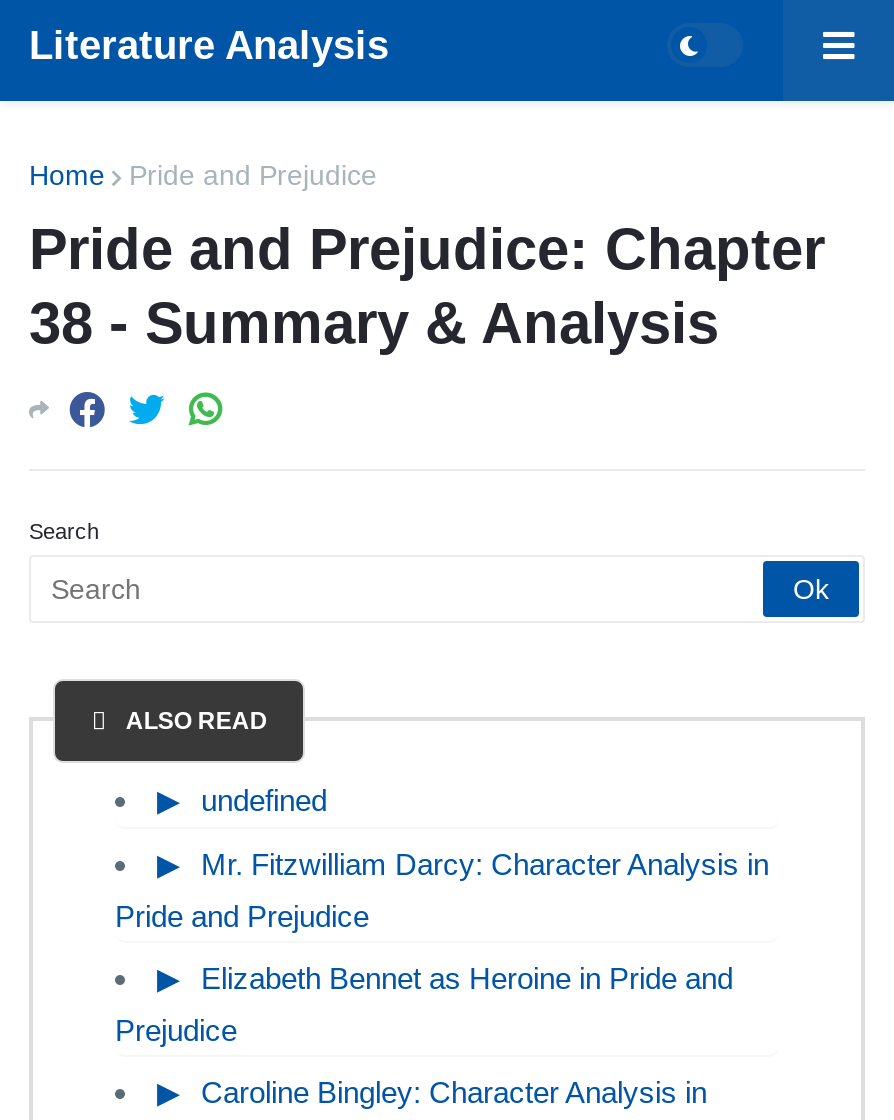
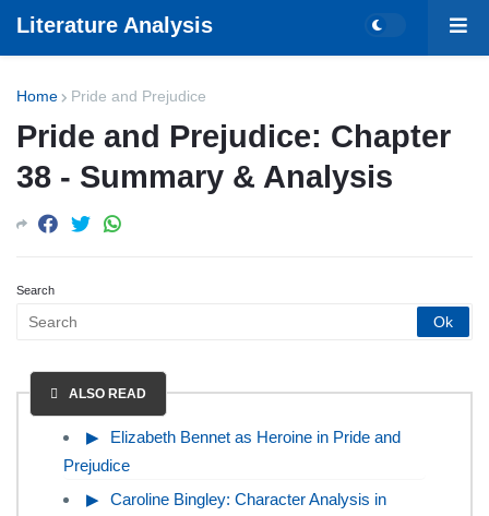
[115,783,769,933] undefined | Mr. Fitzwilliam Darcy: Character Analysis in | Pride and Prejudice -> none

